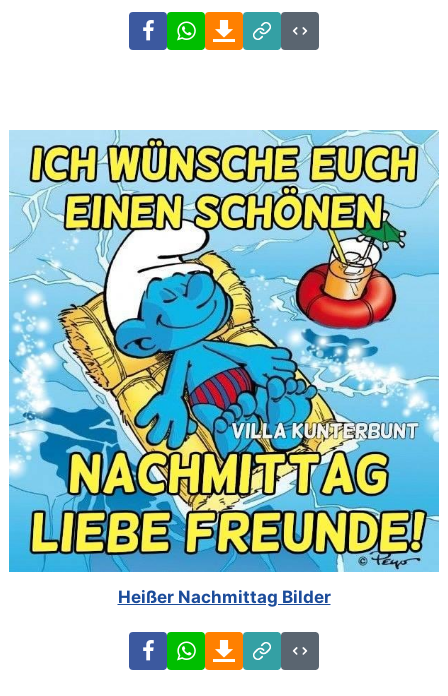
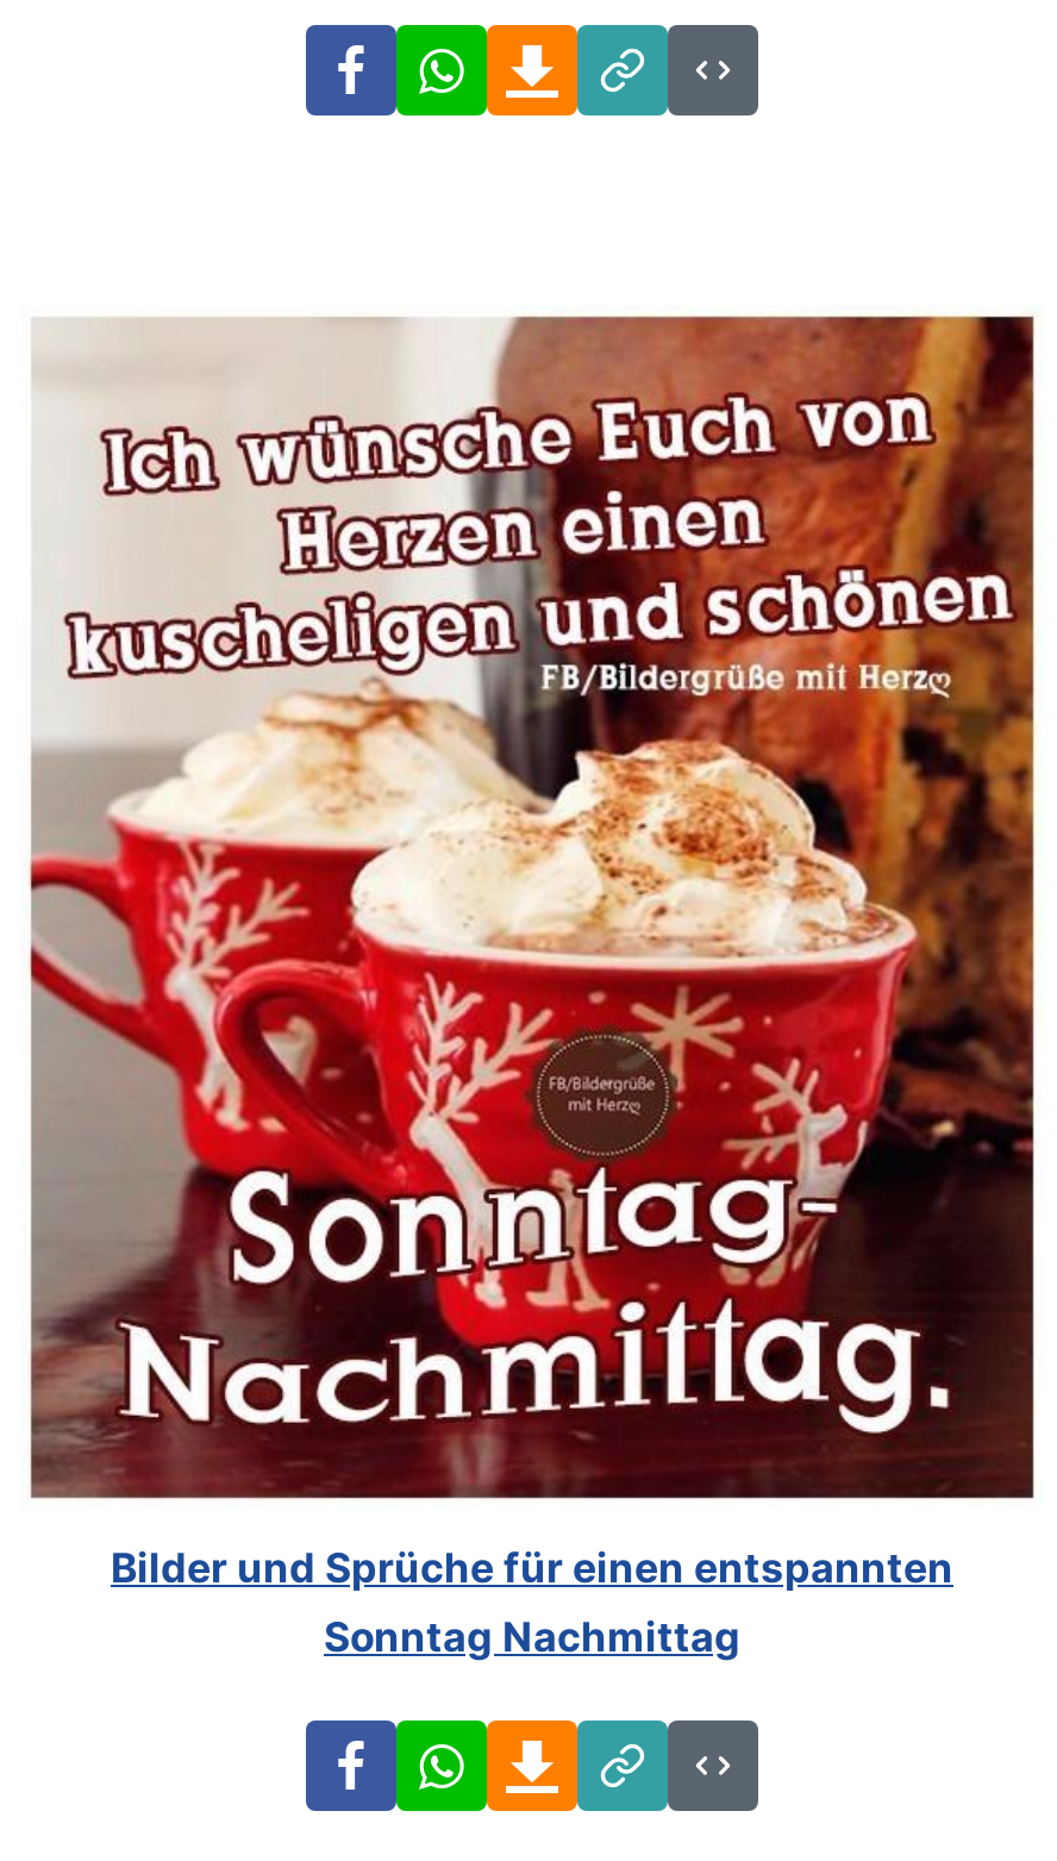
[8,129,440,607] [image] | Heißer Nachmittag Bilder -> [20,307,1044,1660] [image] | Bilder und Sprüche für einen entspannten | Sonntag Nachmittag

